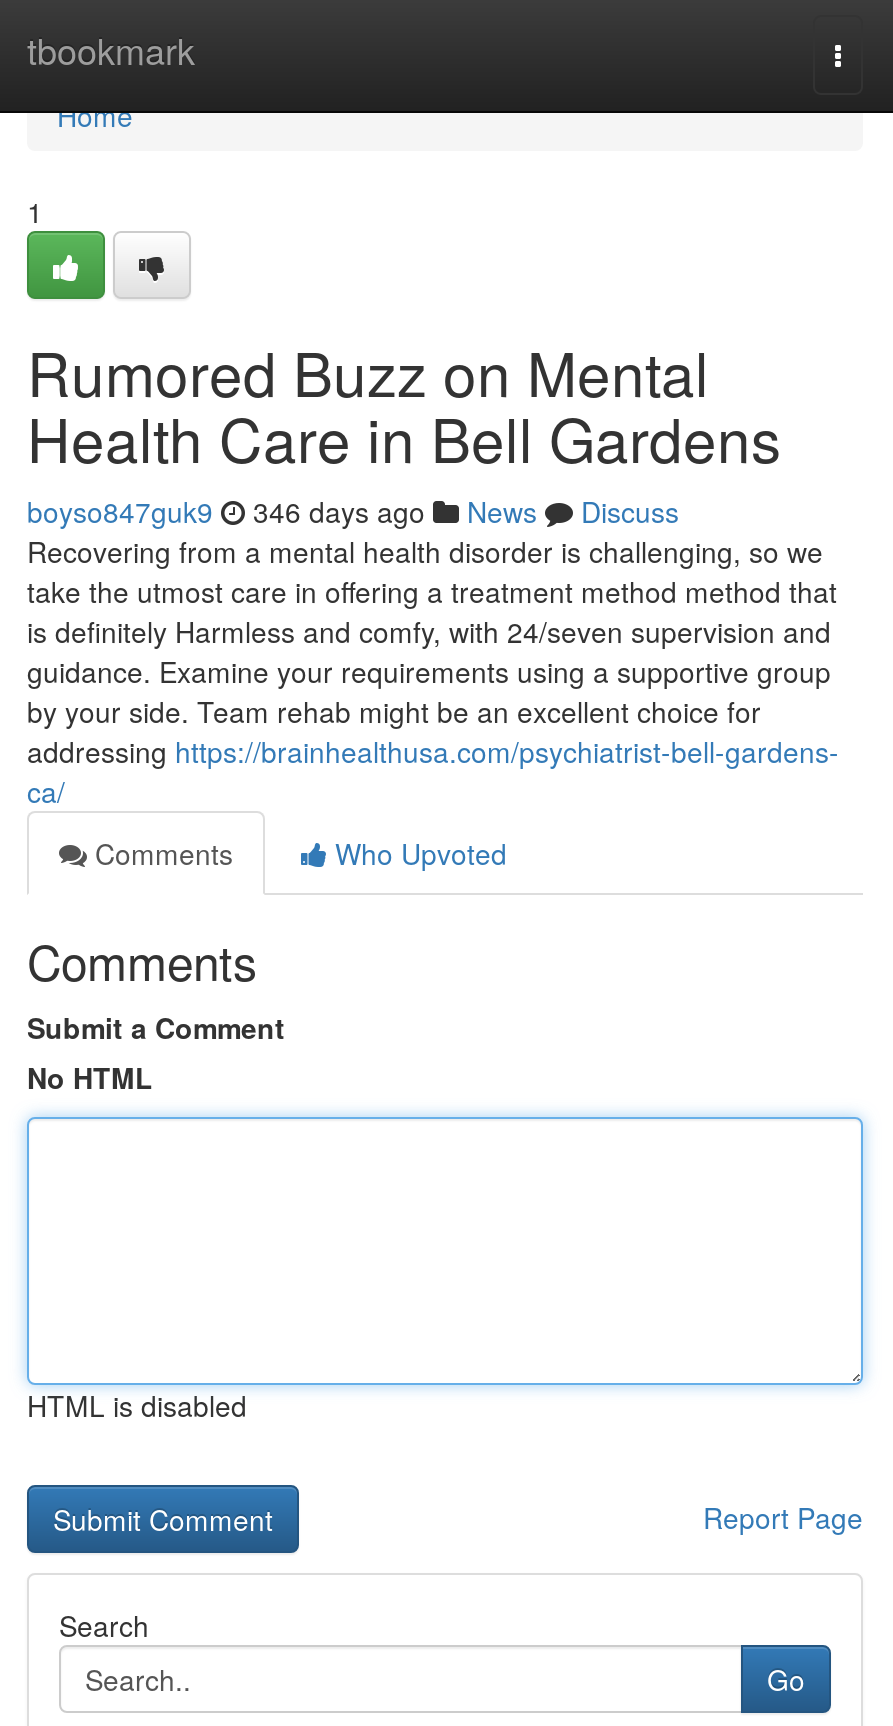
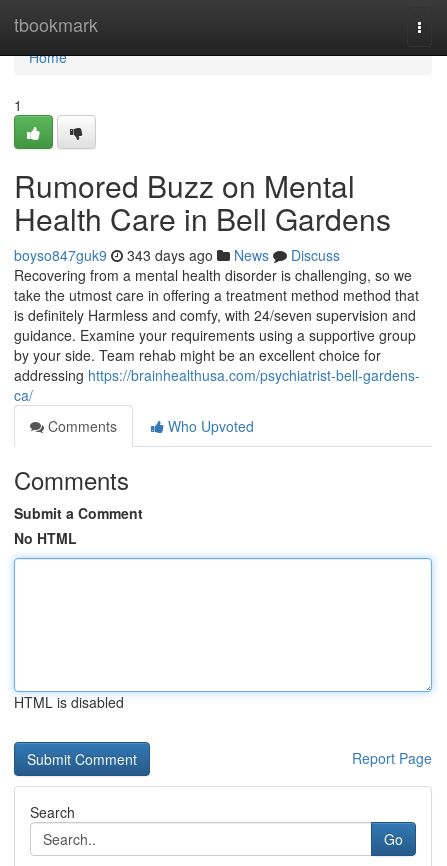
[27,491,679,531] boyso847guk9 346 days ago News Discuss -> [14,245,340,265] boyso847guk9 343 days ago News Discuss

